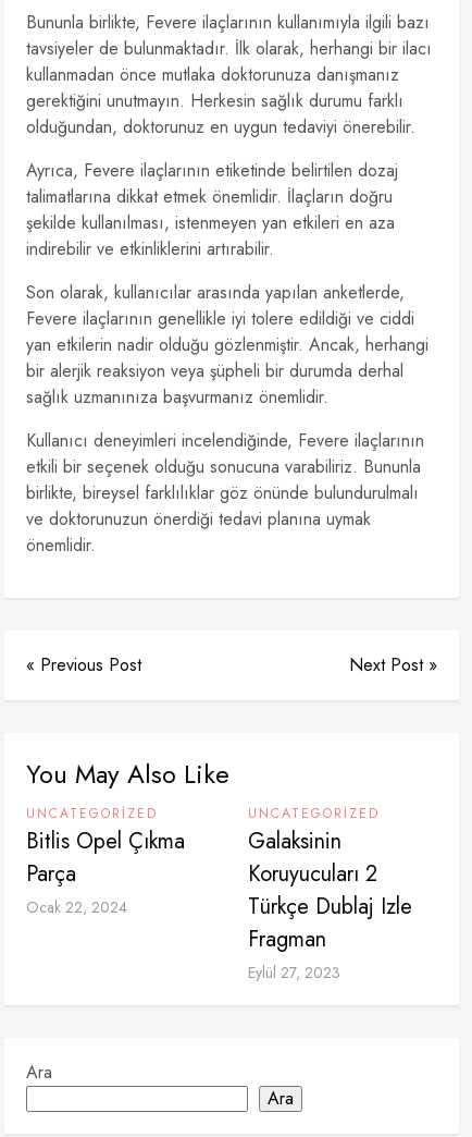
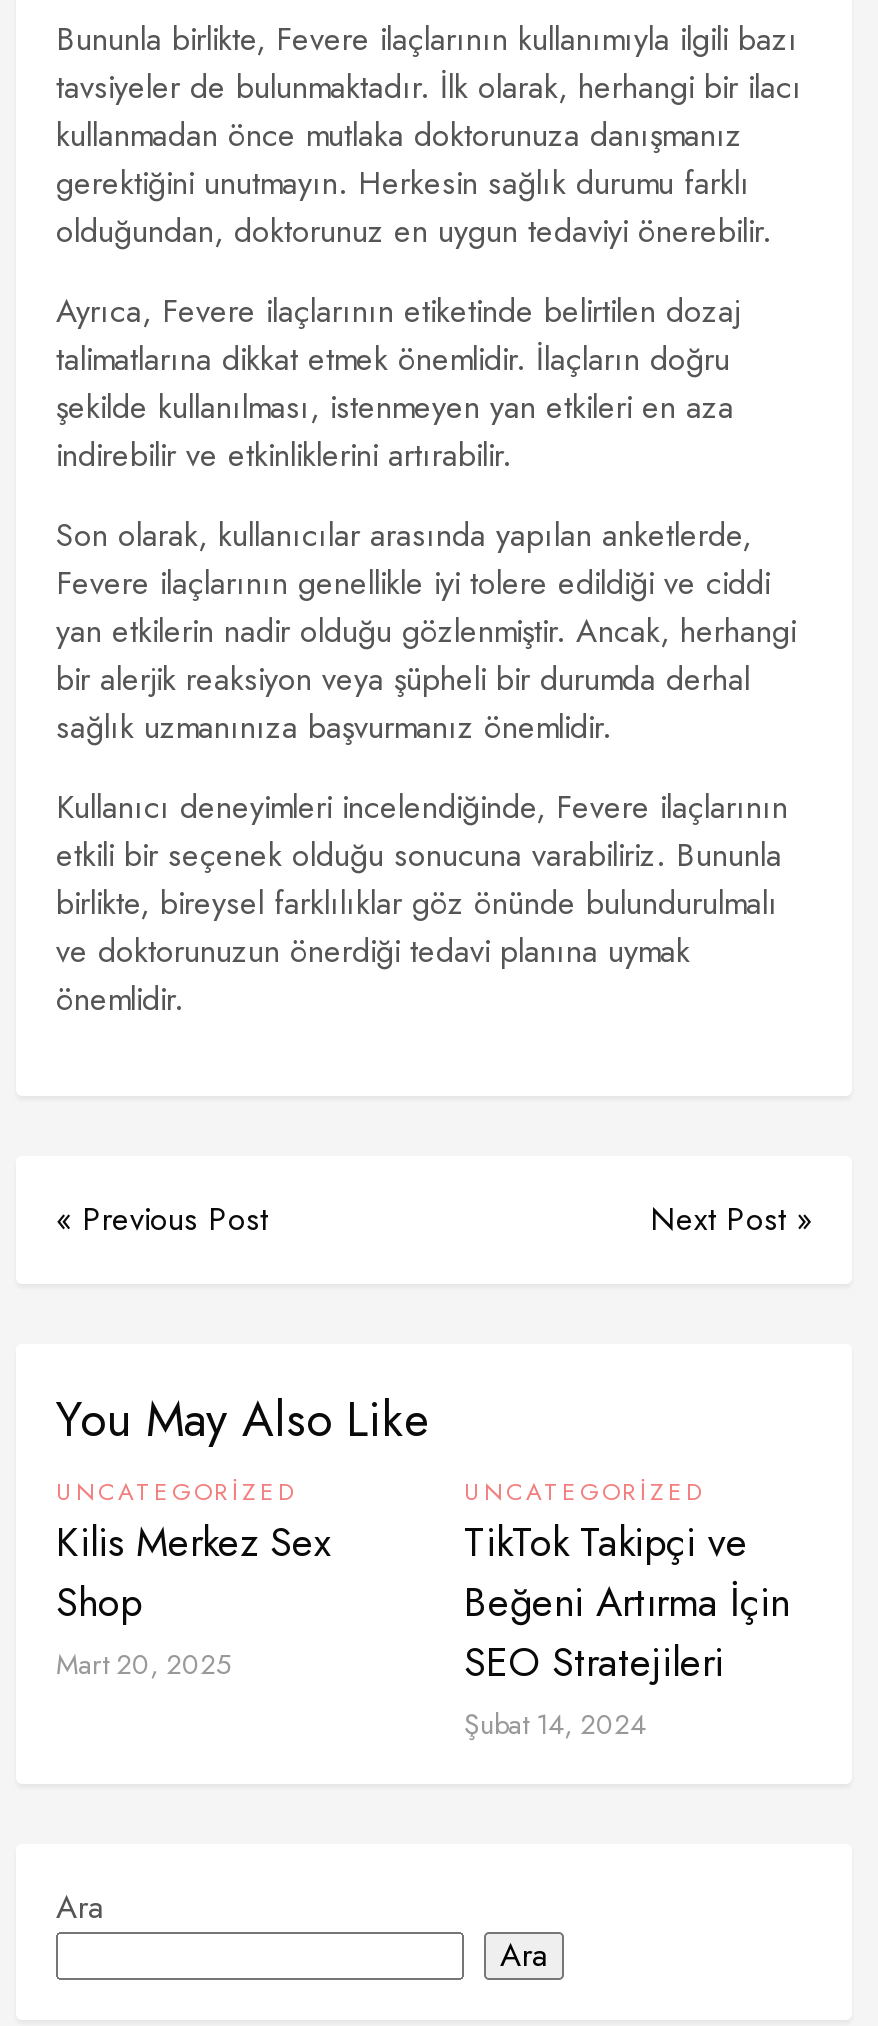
[26,826,185,918] Bitlis Opel Çıkma | Parça | Ocak 22, 2024 -> [56,1514,330,1684] Kilis Merkez Sex | Shop | Mart 20, 2025
[248,826,412,983] Galaksinin | Koruyucuları 2 | Türkçe Dublaj Izle | Fragman | Eylül 27, 2023 -> [464,1514,790,1744] TikTok Takipçi ve | Beğeni Artırma İçin | SEO Stratejileri | Şubat 14, 2024

